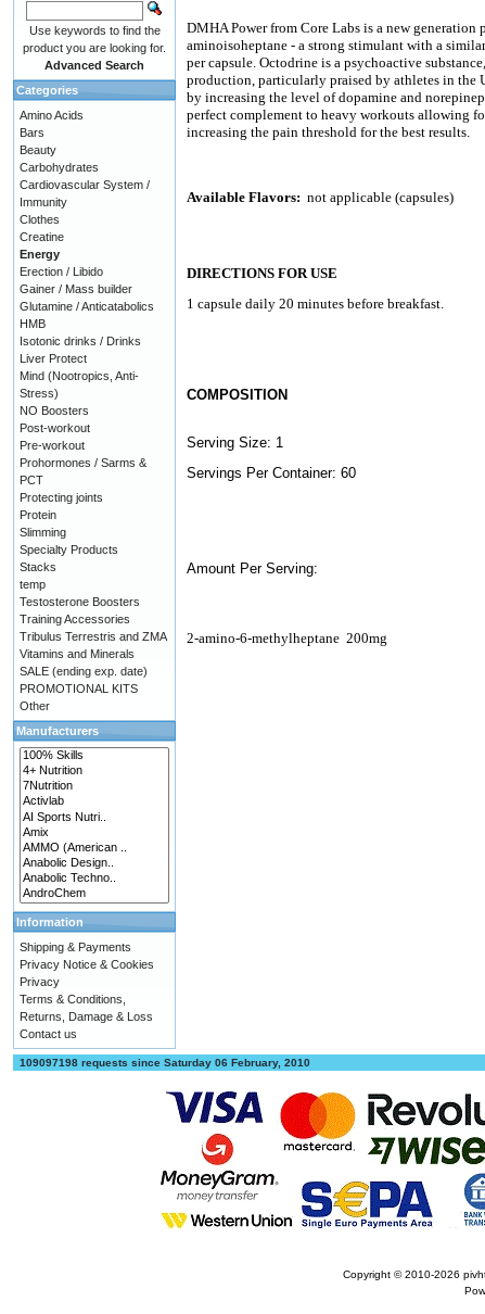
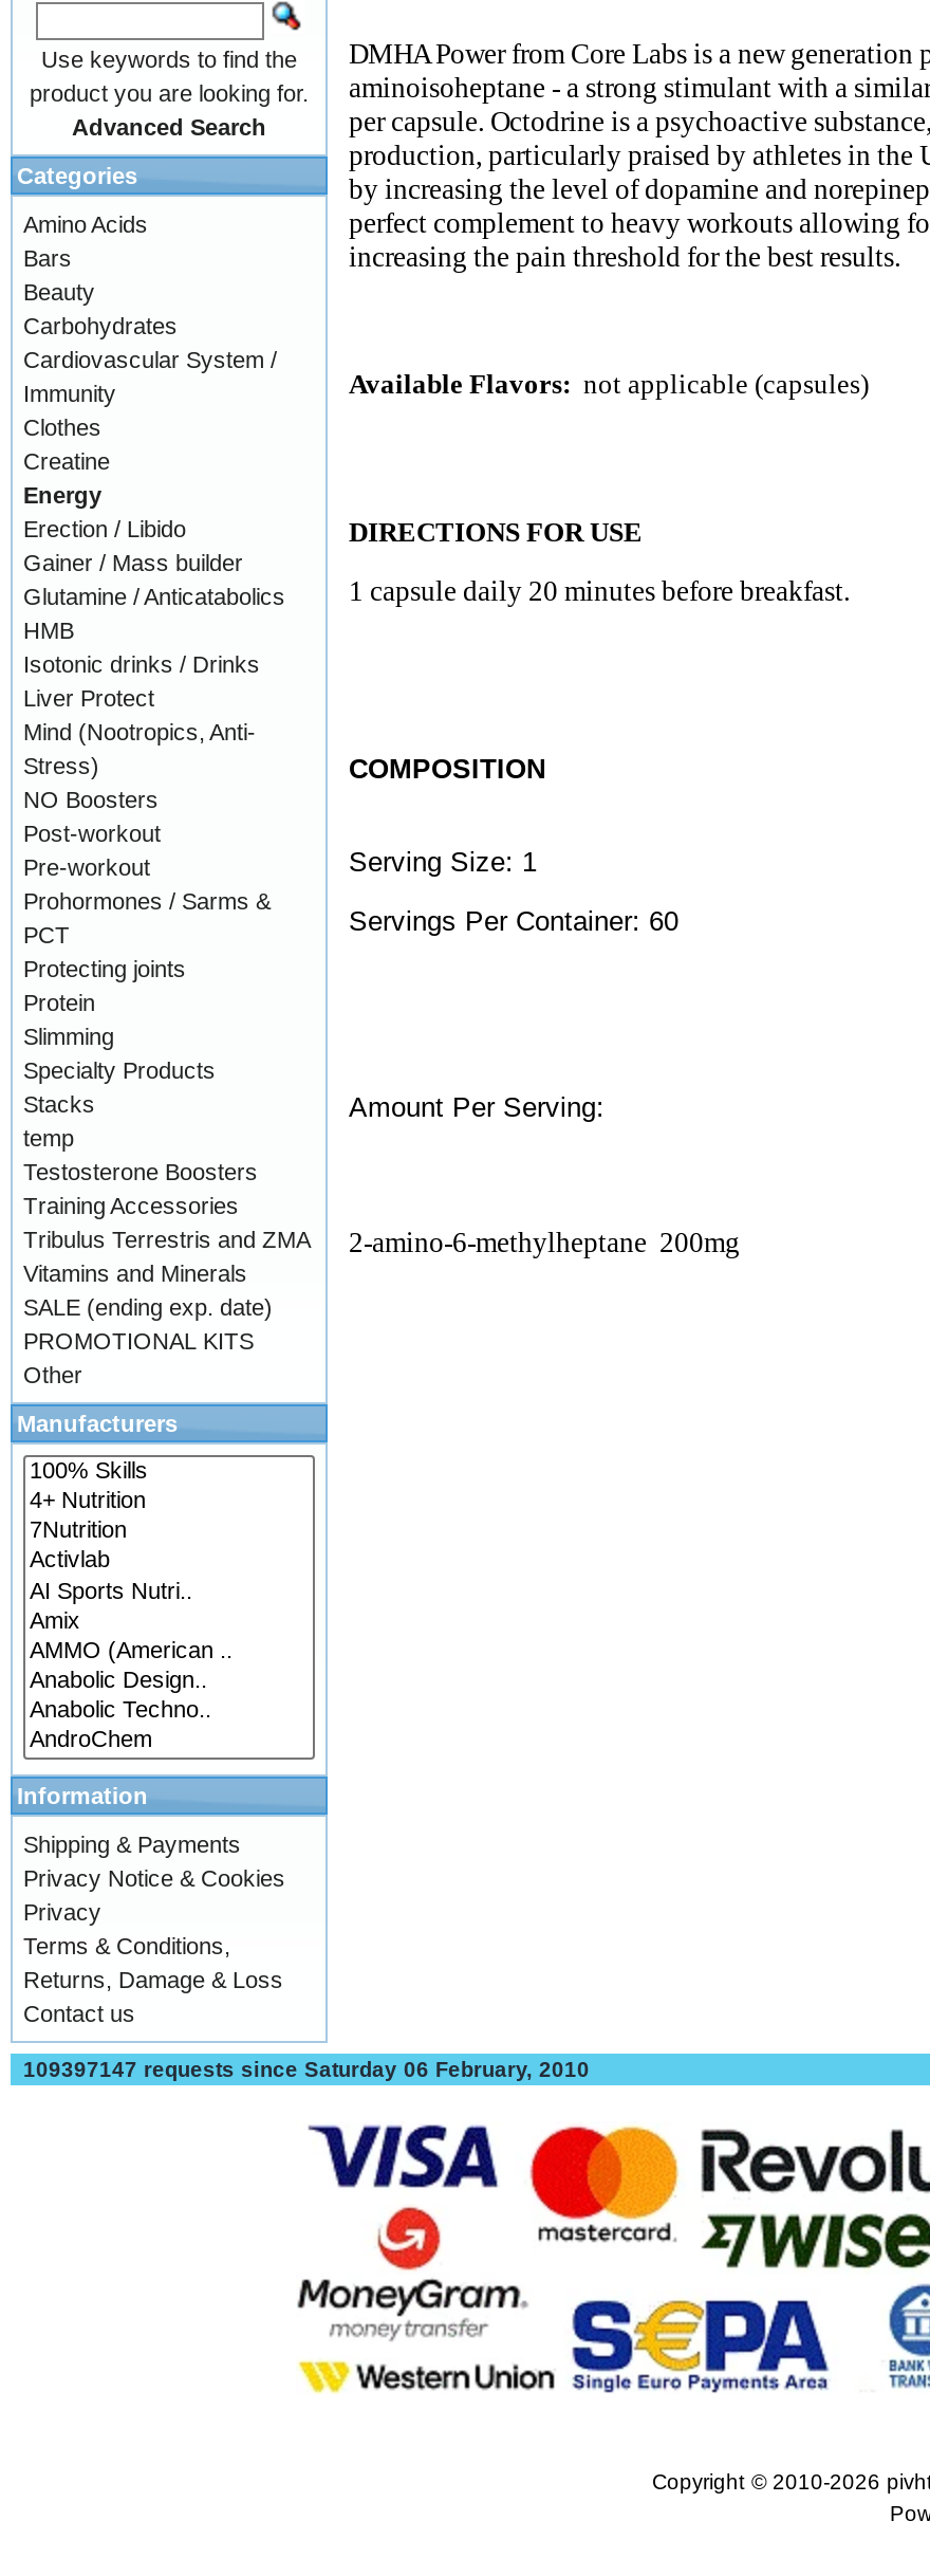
[13,1056,317,1068] 109097198 requests since Saturday 06 February, 2010 -> [11,2057,602,2080] 109397147 requests since Saturday 06 February, 2010

